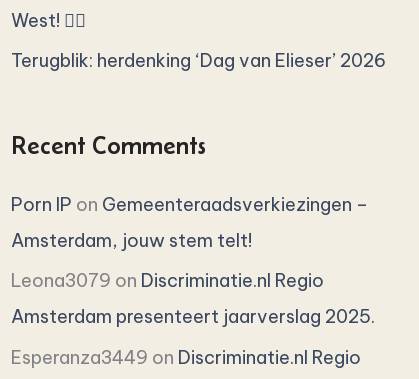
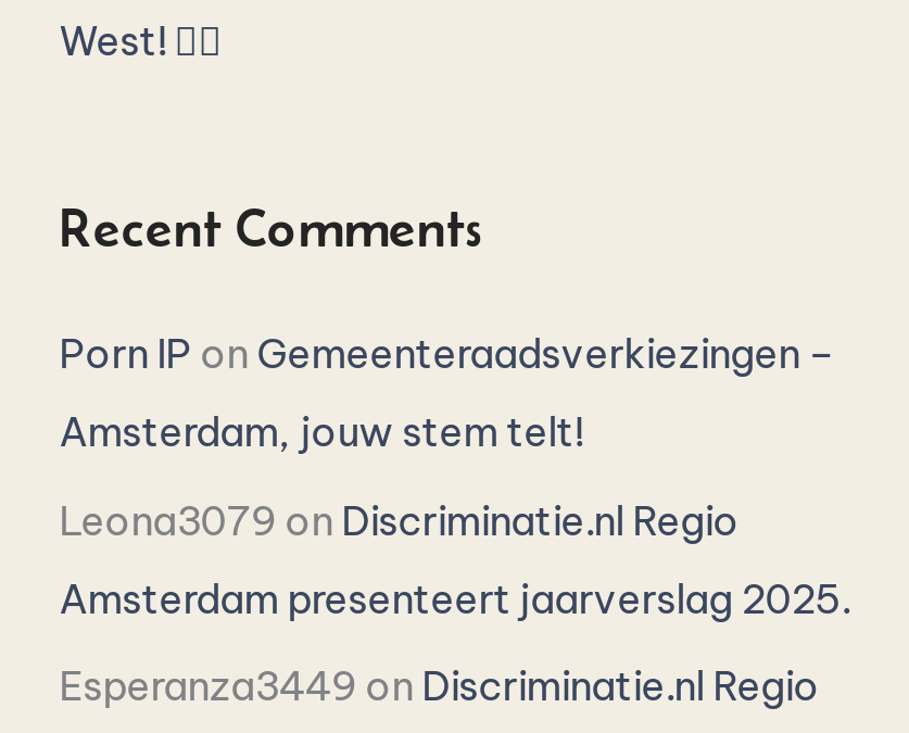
[11,49,386,72] Terugblik: herdenking ‘Dag van Elieser’ 2026 -> none

